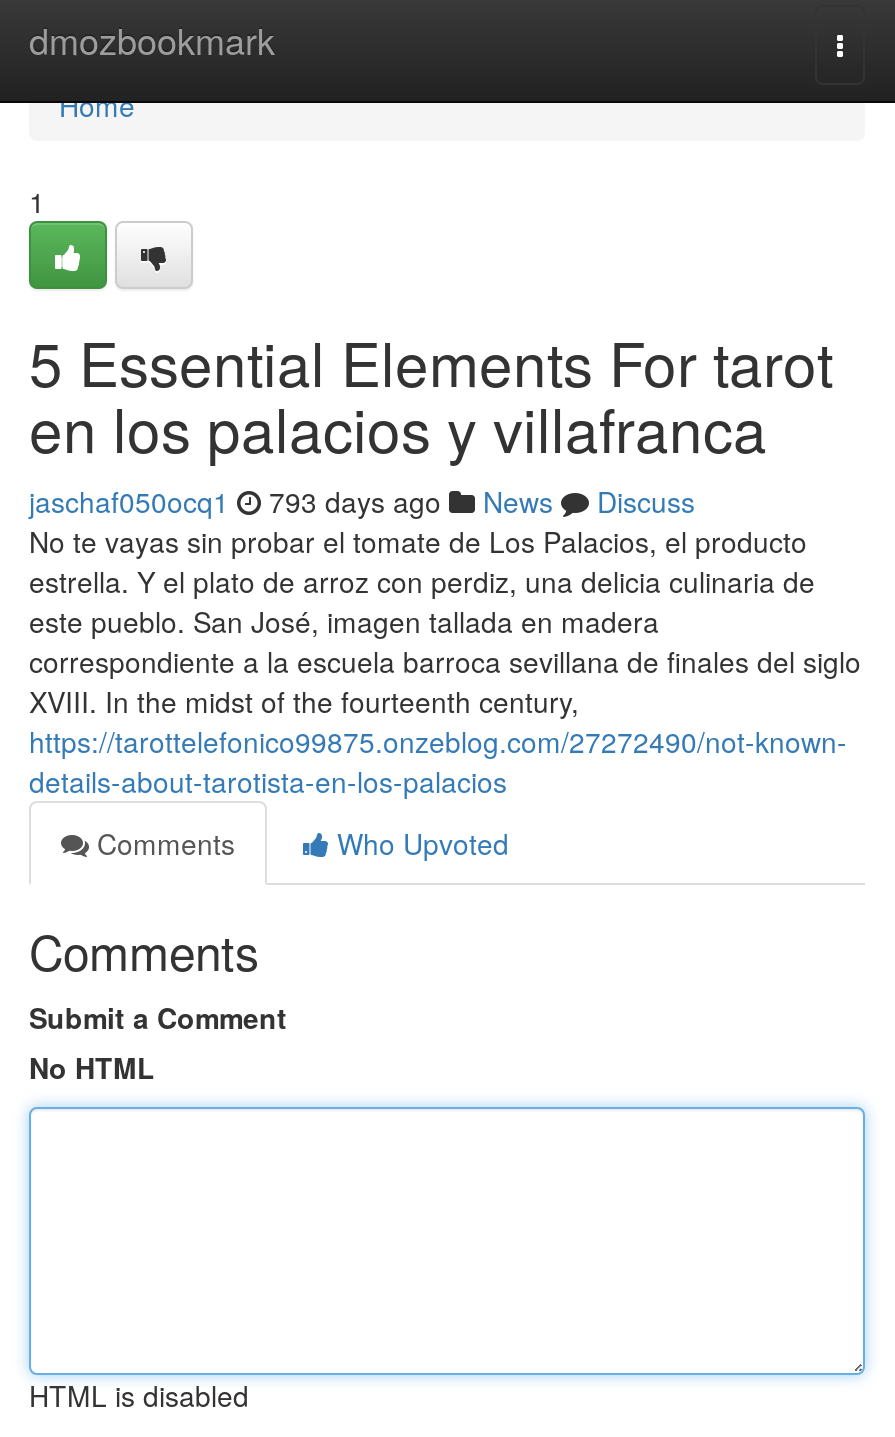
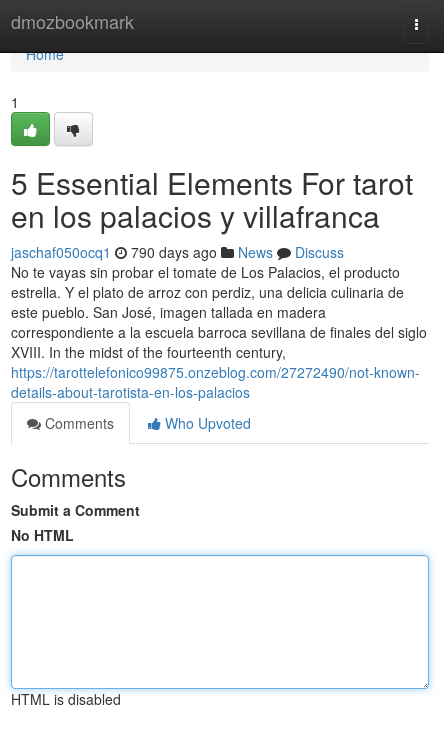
[29,481,695,521] jaschaf050ocq1 793 days ago News Discuss -> [11,242,344,262] jaschaf050ocq1 790 days ago News Discuss

